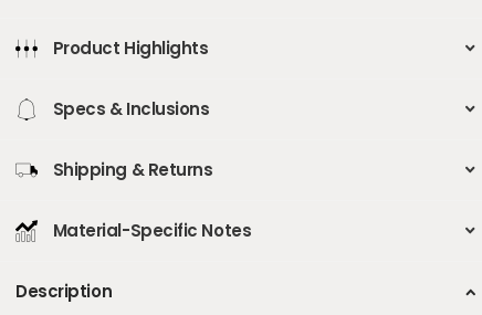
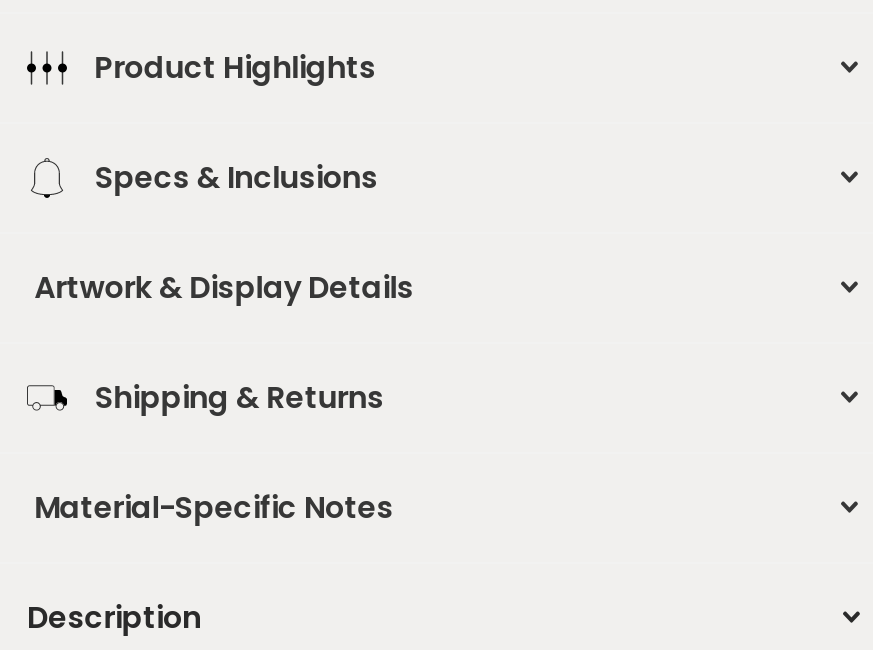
none -> [34,266,414,308] Artwork & Display Details

